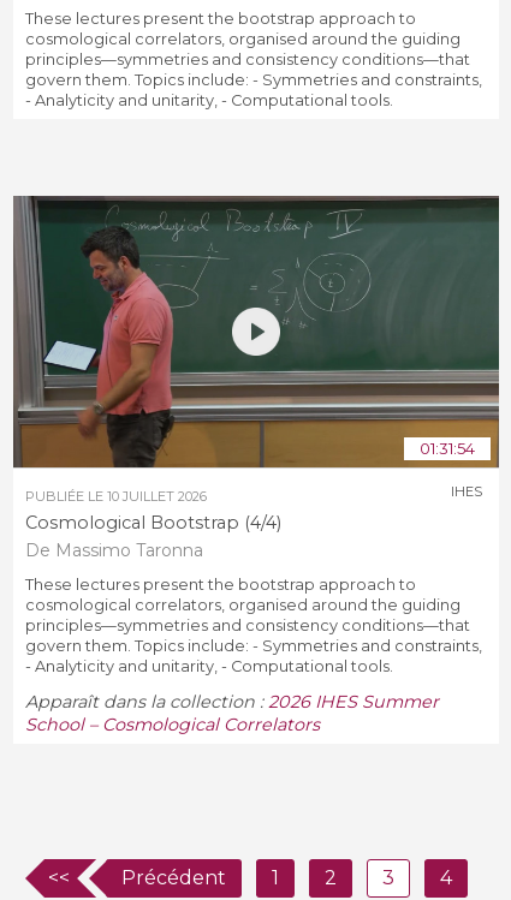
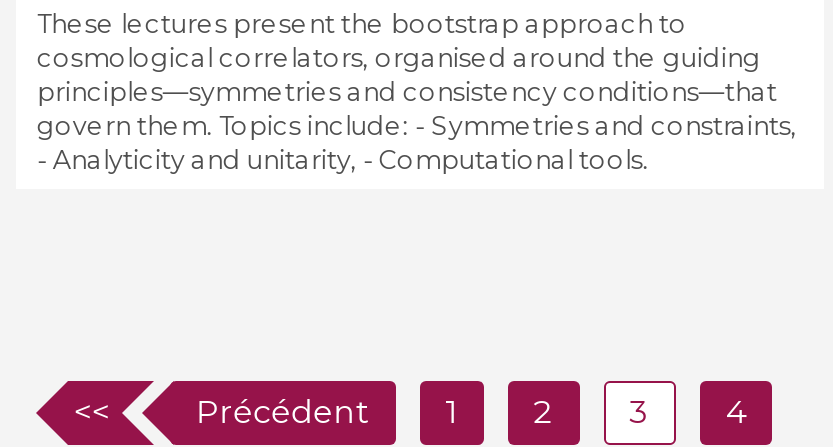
[12,195,500,561] [image] | 01:31:54 | PUBLIÉE LE 10 JUILLET 2026 | Cosmological Bootstrap (4/4) | De Massimo Taronna -> none
[451,483,483,500] IHES -> none
[26,576,483,735] These lectures present the bootstrap approach to | cosmological correlators, organised around the guiding | principles—symmetries and consistency conditions—that | govern them. Topics include: - Symmetries and constraints, | - Analyticity and unitarity, - Computational tools. | Apparaît dans la collection : 2026 IHES Summer | School – Cosmological Correlators -> none

